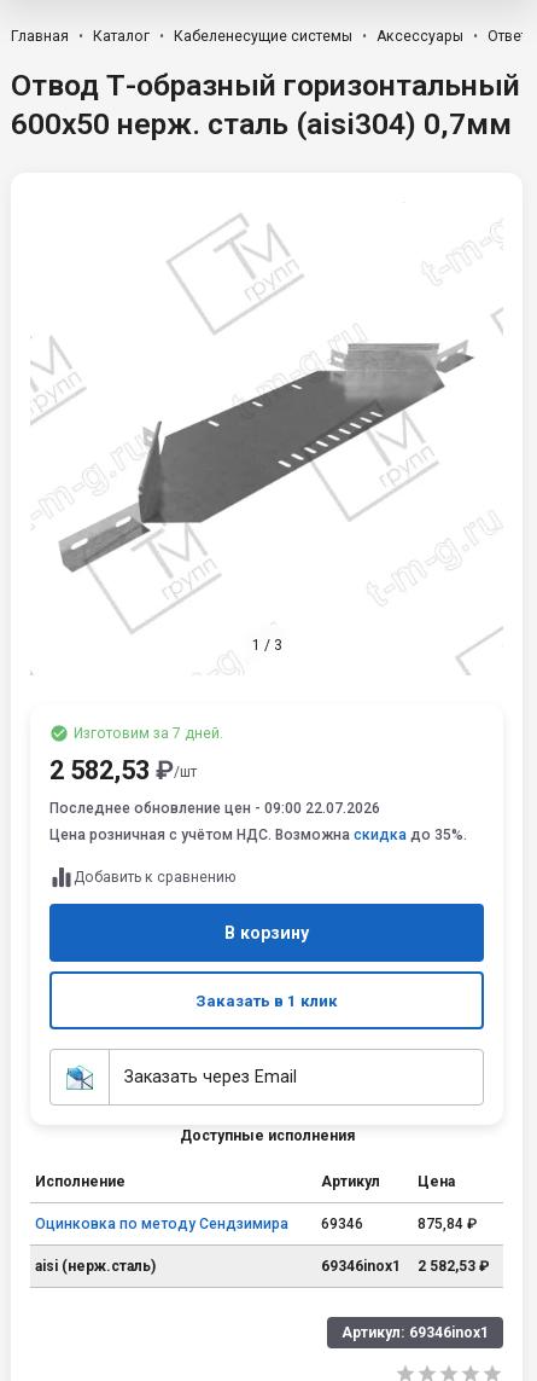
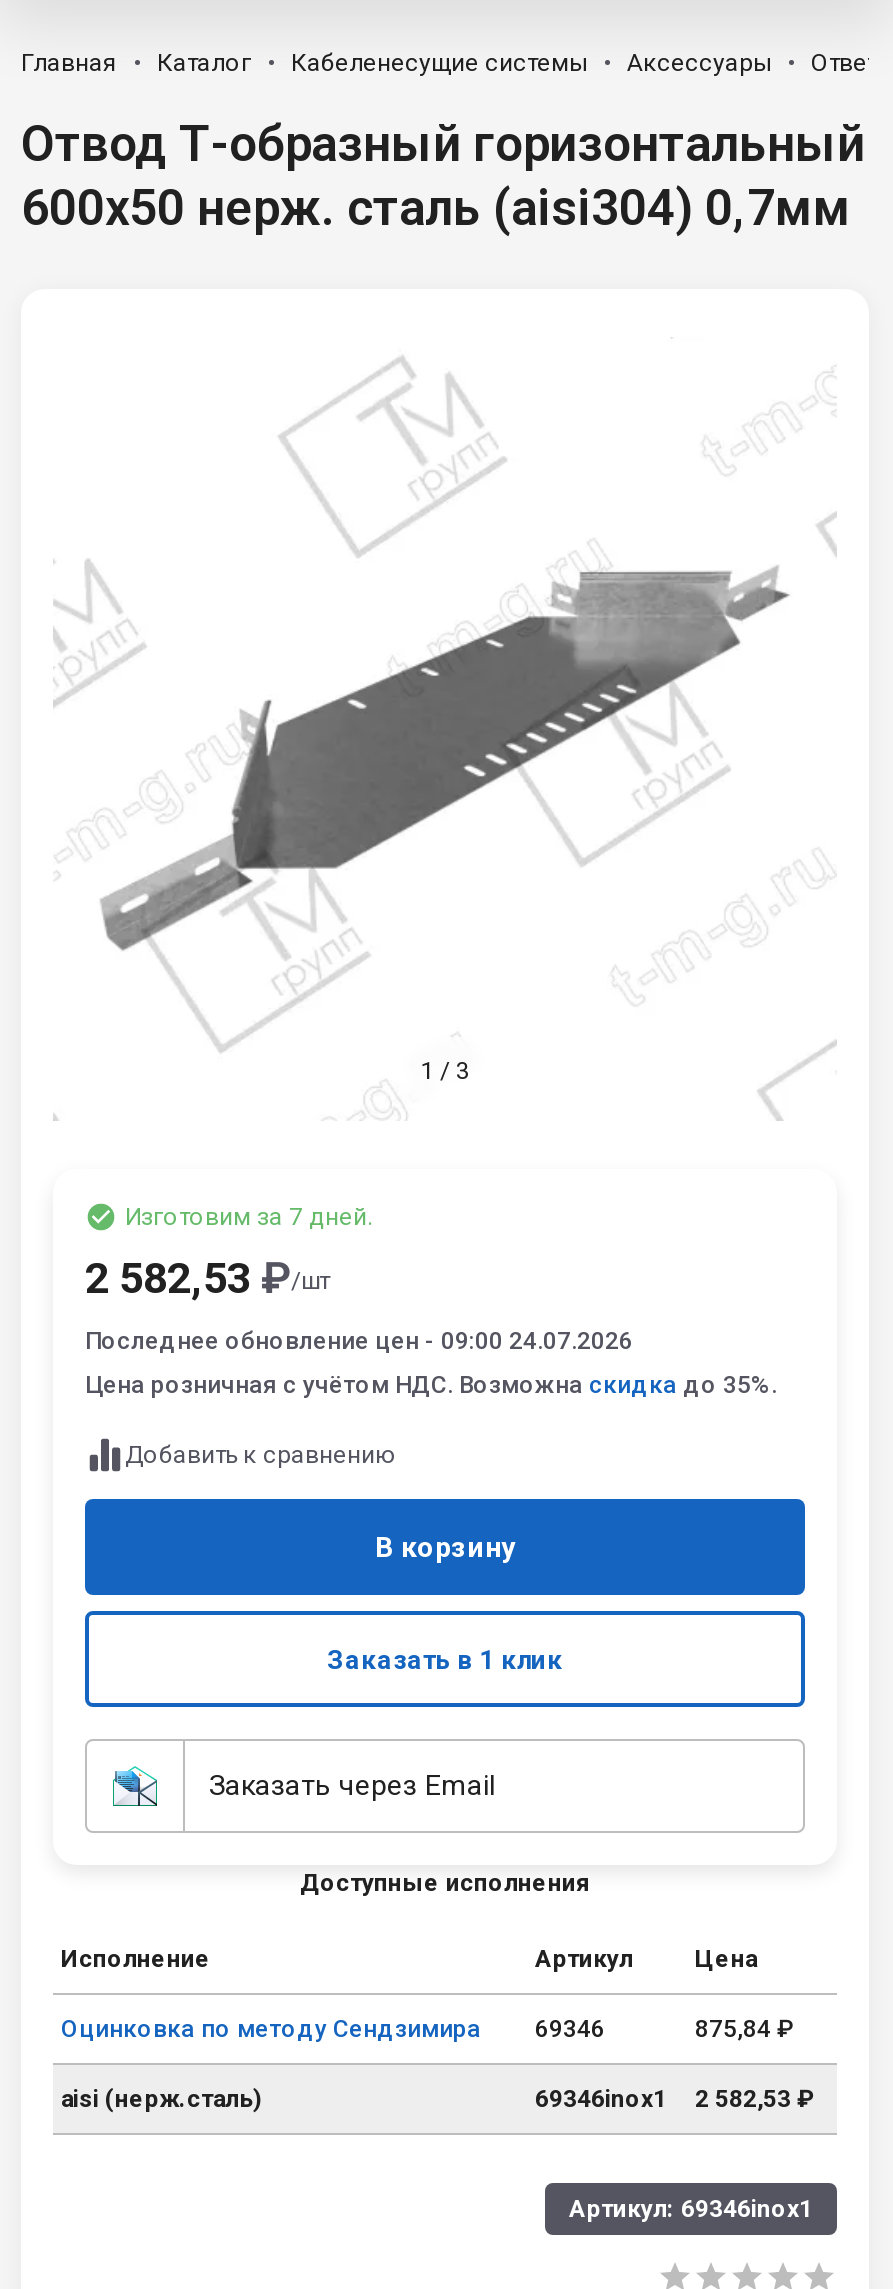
[49,800,380,817] Последнее обновление цен - 09:00 22.07.2026 -> [85,1327,633,1355] Последнее обновление цен - 09:00 24.07.2026

